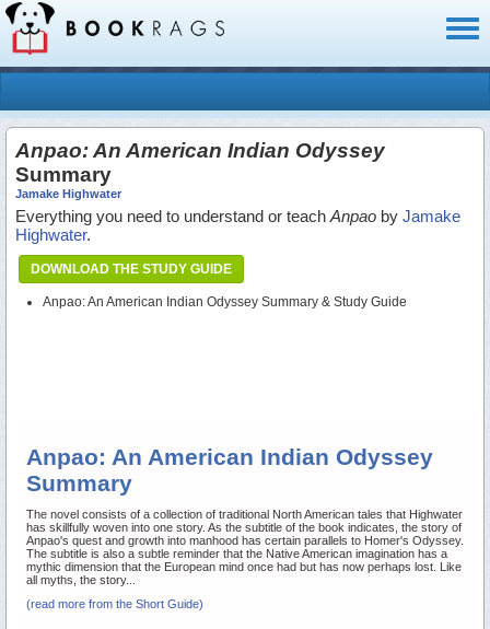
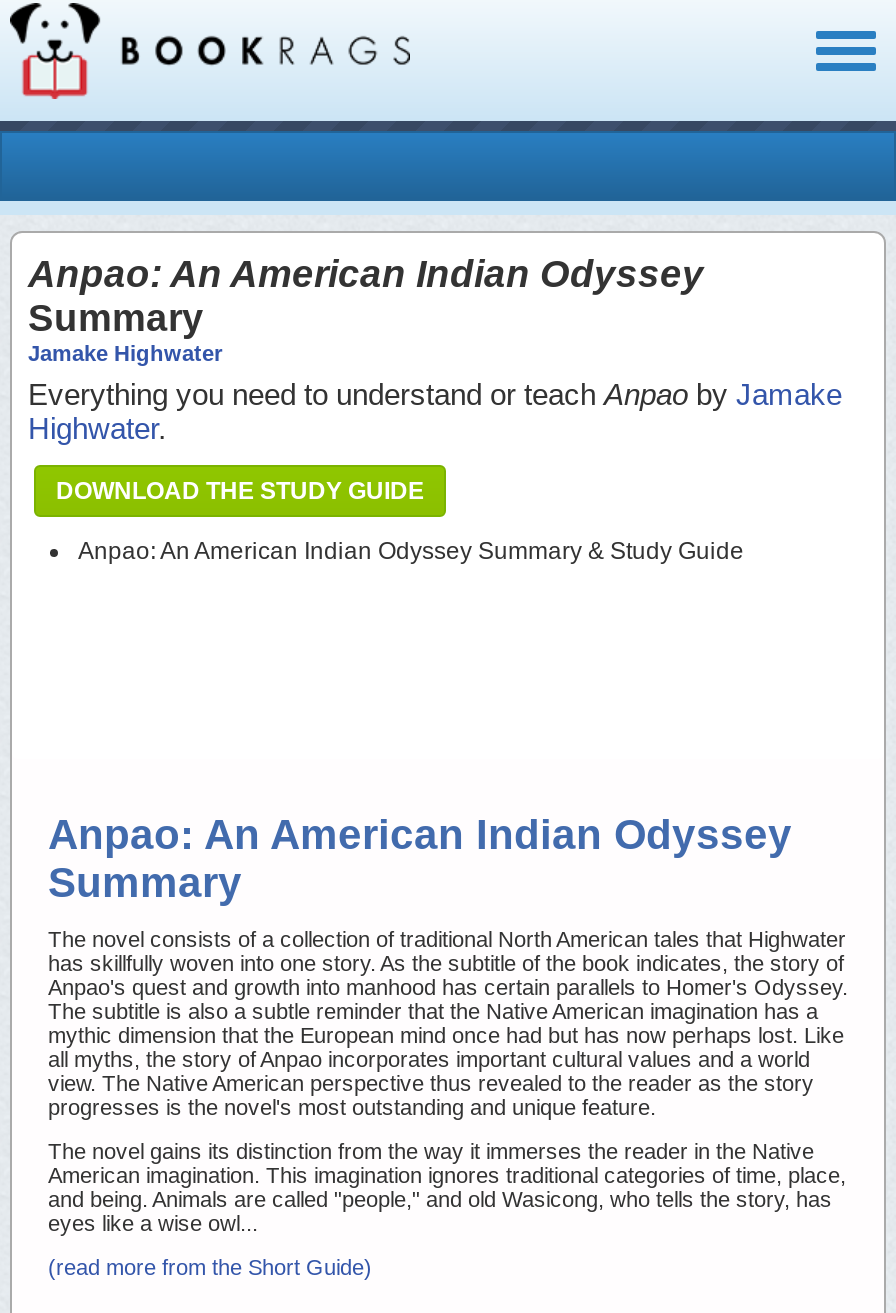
[26,573,136,586] all myths, the story... -> [48,1047,846,1235] all myths, the story of Anpao incorporates important cultural values and a world | view. The Native American perspective thus revealed to the reader as the story | progresses is the novel's most outstanding and unique feature. | The novel gains its distinction from the way it immerses the reader in the Native | American imagination. This imagination ignores traditional categories of time, place, | and being. Animals are called "people," and old Wasicong, who tells the story, has | eyes like a wise owl...

